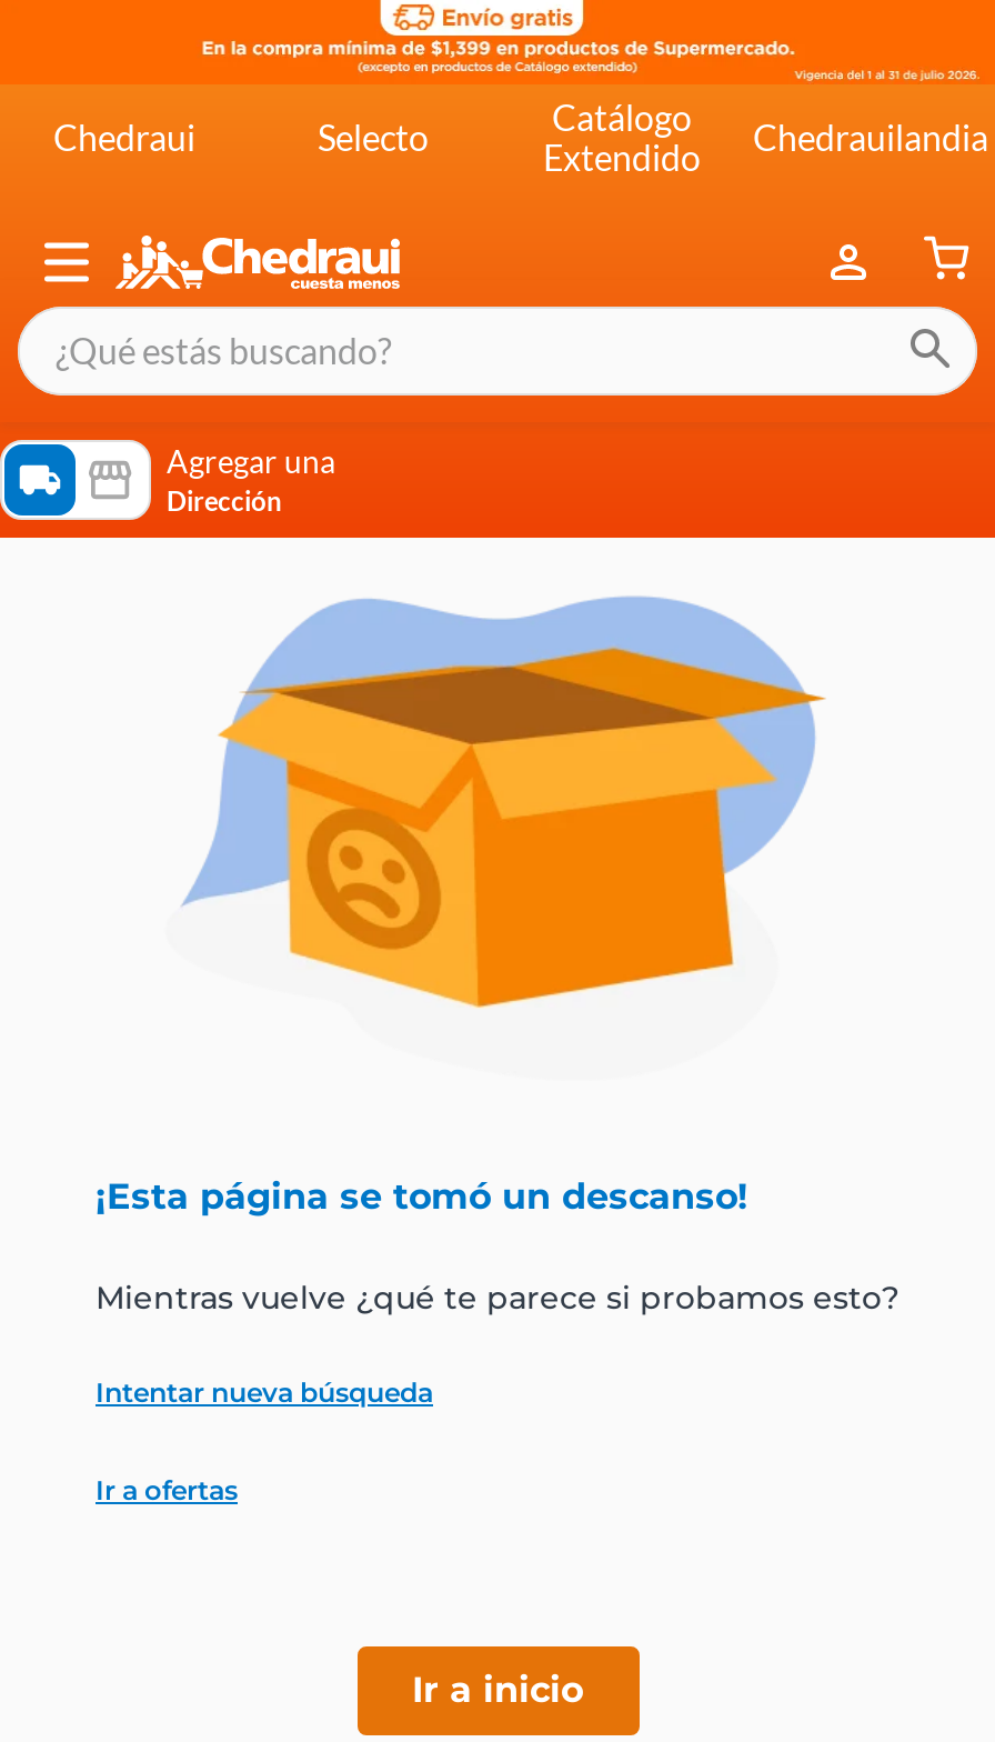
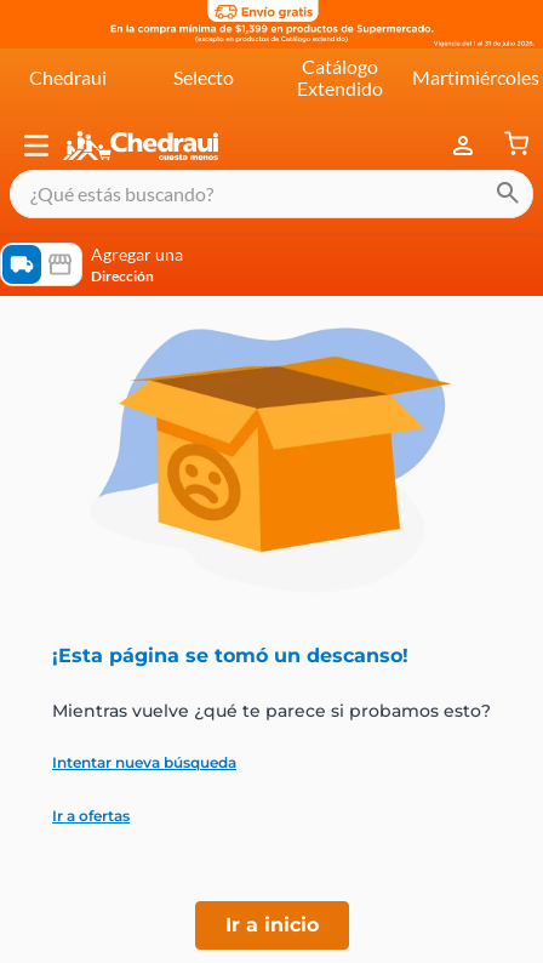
[753,116,988,158] Chedrauilandia -> [411,66,539,89] Martimiércoles

